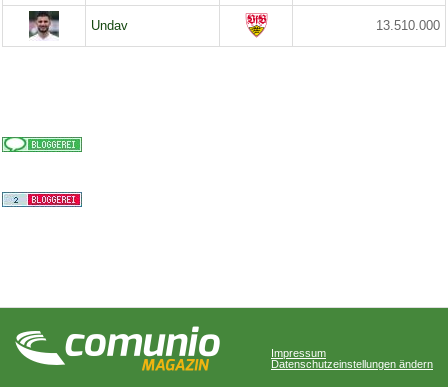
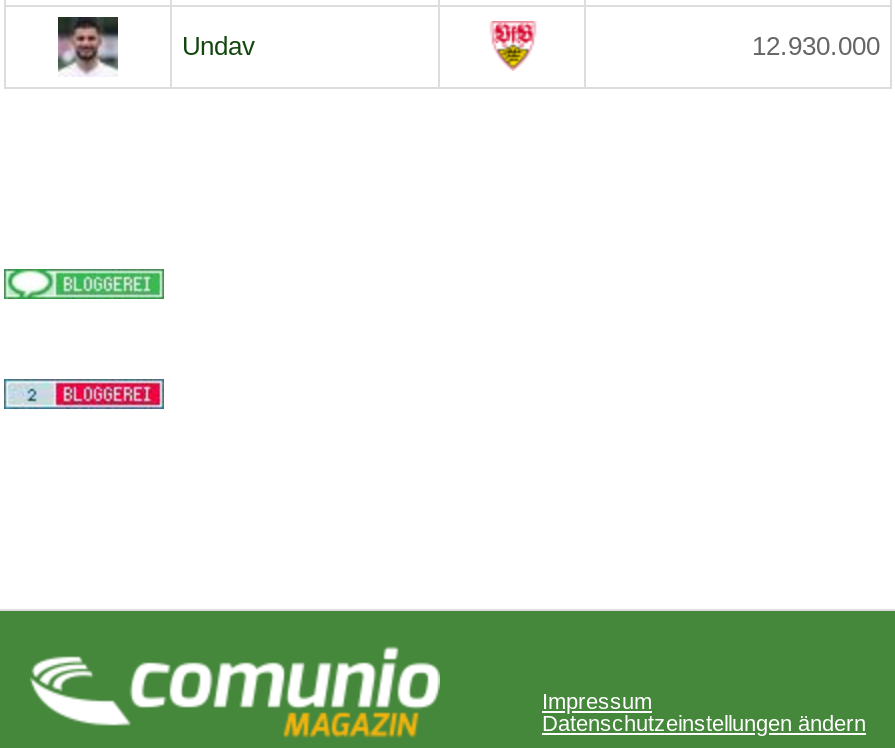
[376,18,440,33] 13.510.000 -> [752,31,880,61] 12.930.000

